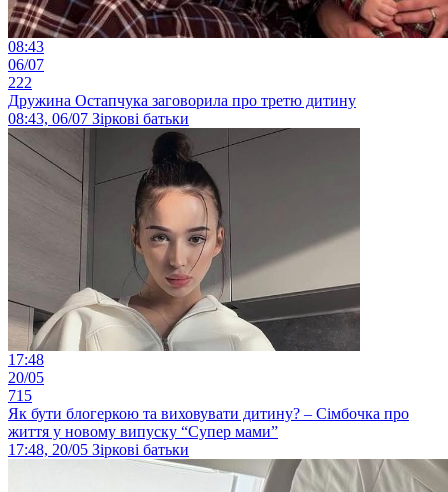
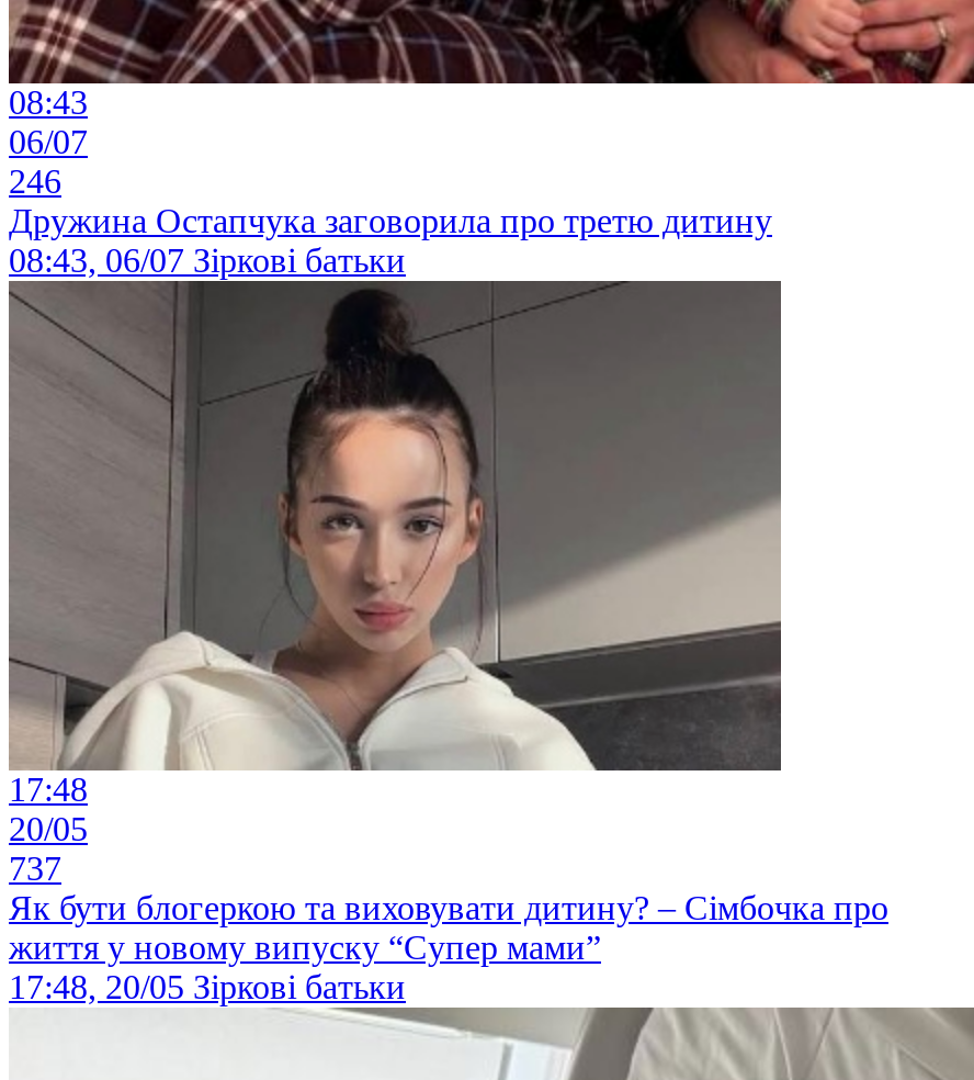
[8,74,32,91] 222 -> [9,162,61,200] 246
[8,387,32,404] 715 -> [9,849,61,887] 737

